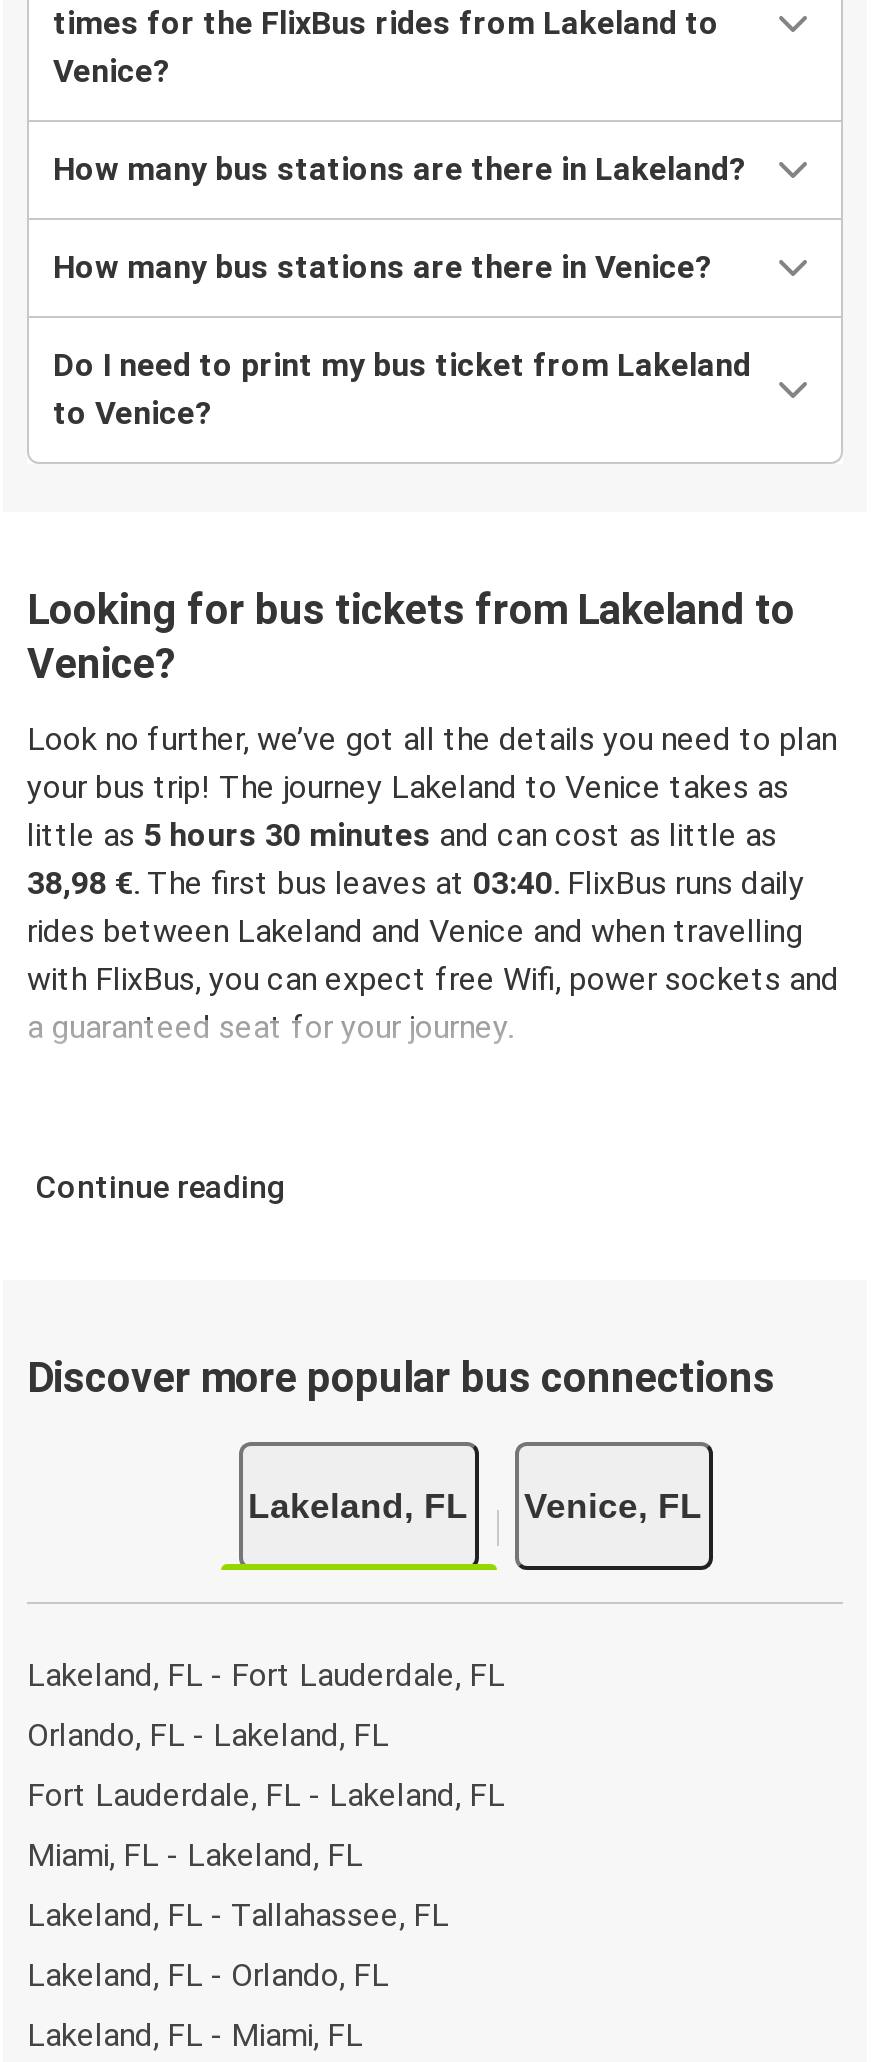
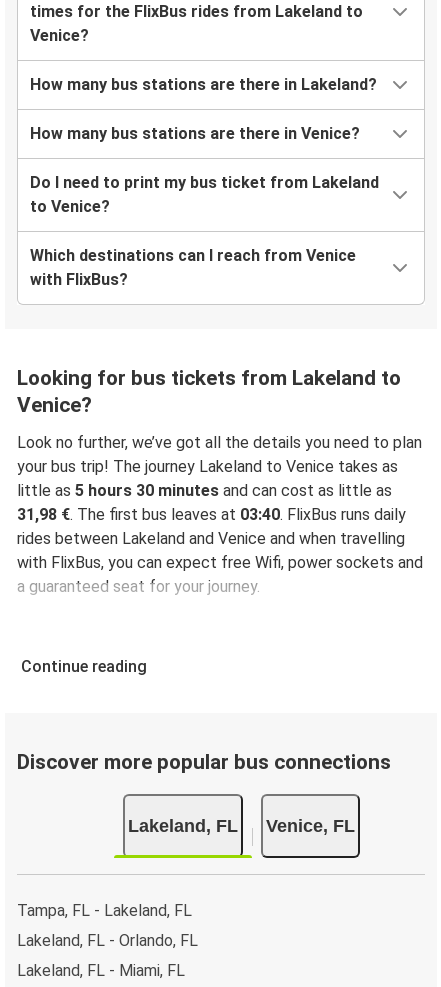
none -> [30,246,356,289] Which destinations can I reach from Venice | with FlixBus?
moved [27,587,837,855] -> [17,366,422,500]: Looking for bus tickets from Lakeland to | Venice? | Look no further, we’ve got all the details you need to plan | your bus trip! The journey Lakeland to Venice takes as | little as 5 hours 30 minutes and can cost as little as
[27,865,805,903] 38,98 €. The first bus leaves at 03:40. FlixBus runs daily -> [17,505,406,524] 31,98 €. The first bus leaves at 03:40. FlixBus runs daily
moved [27,913,839,1525] -> [17,529,423,835]: rides between Lakeland and Venice and when travelling | with FlixBus, you can expect free Wifi, power sockets and | a guaranteed seat for your journey. | Continue reading | Discover more popular bus connections | Lakeland, FL | Venice, FL
[27,1655,505,1933] Lakeland, FL - Fort Lauderdale, FL | Orlando, FL - Lakeland, FL | Fort Lauderdale, FL - Lakeland, FL | Miami, FL - Lakeland, FL | Lakeland, FL - Tallahassee, FL -> [17,900,192,919] Tampa, FL - Lakeland, FL

